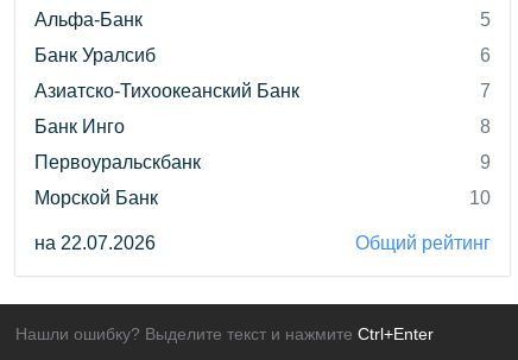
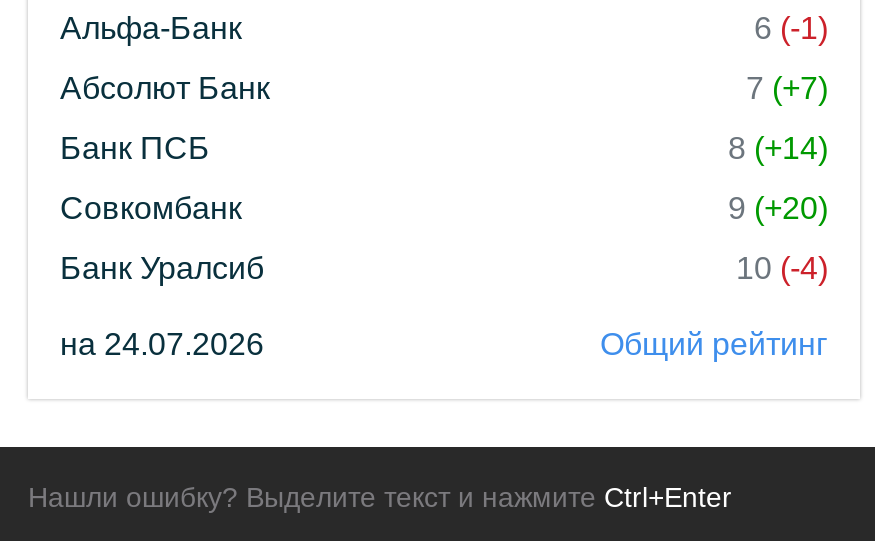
[480,10,491,30] 5 -> [60,11,828,225] 6 (-1) | Абсолют Банк | 7 (+7) | Банк ПСБ | 8 (+14) | Совкомбанк | 9 (+20)
[34,45,491,253] 6 | Азиатско-Тихоокеанский Банк | 7 | Банк Инго | 8 | Первоуральскбанк | 9 | Морской Банк | 10 | на 22.07.2026 -> [60,251,828,361] 10 (-4) | на 24.07.2026
moved [34,45,156,65] -> [60,251,264,285]: Банк Уралсиб

